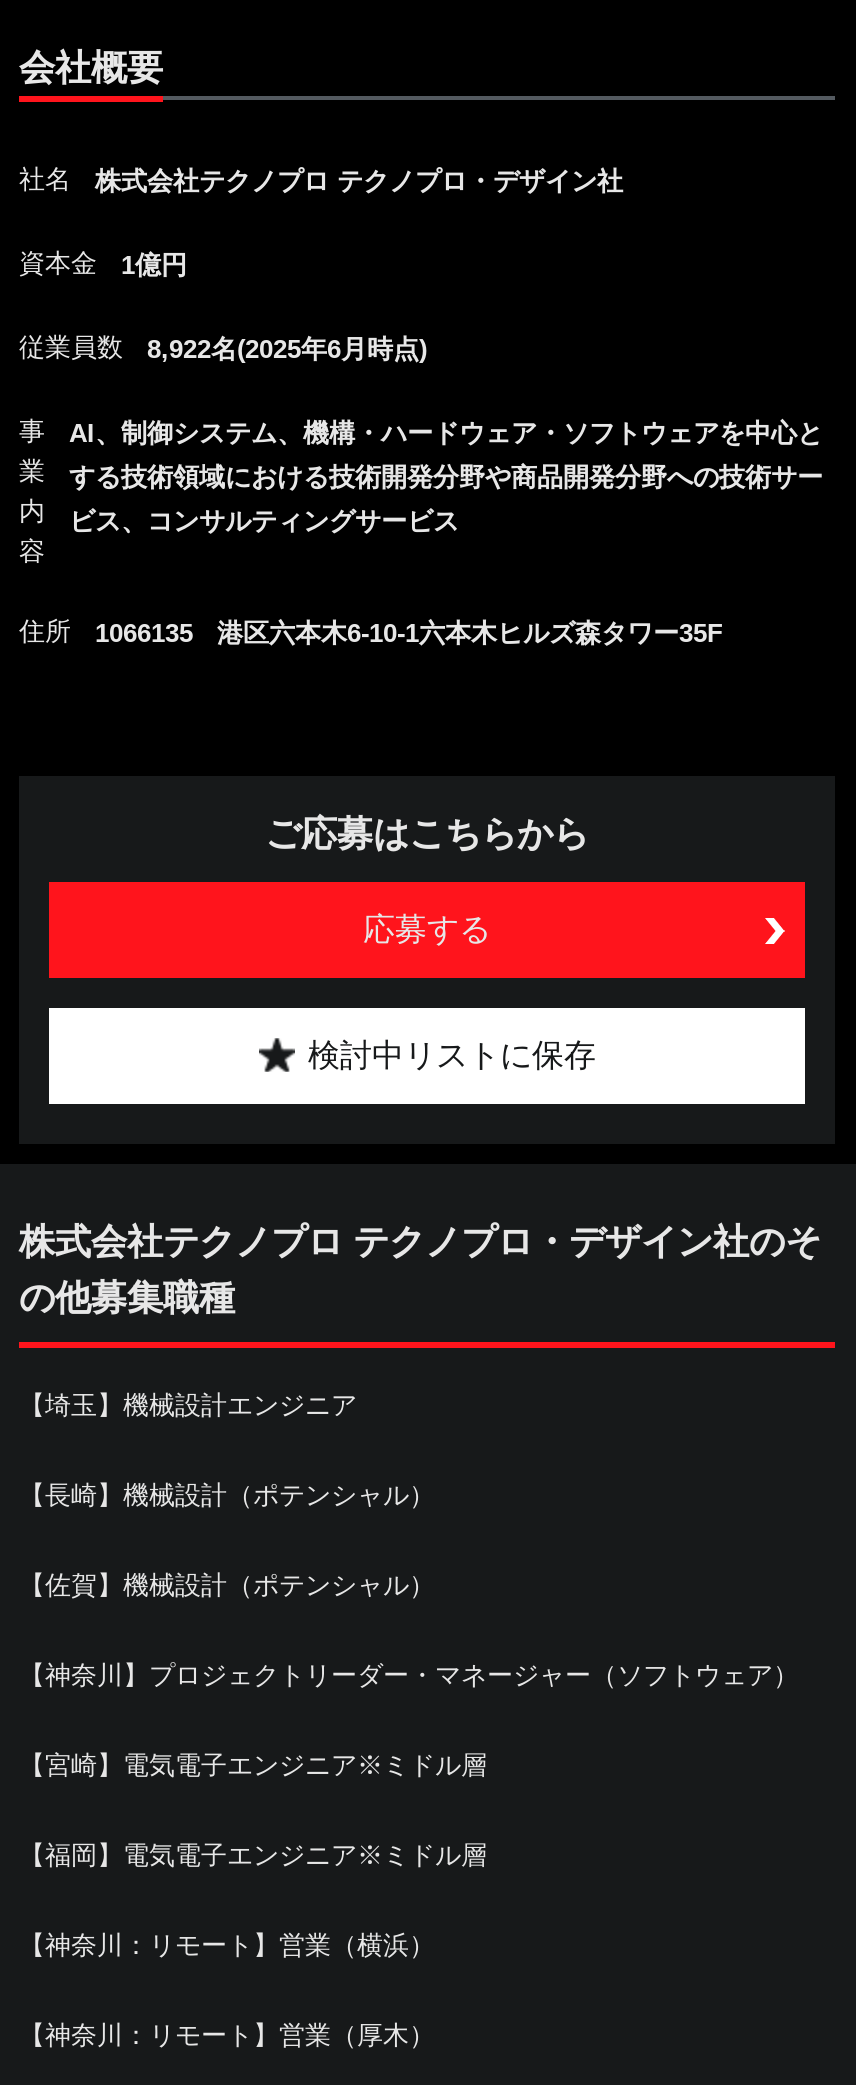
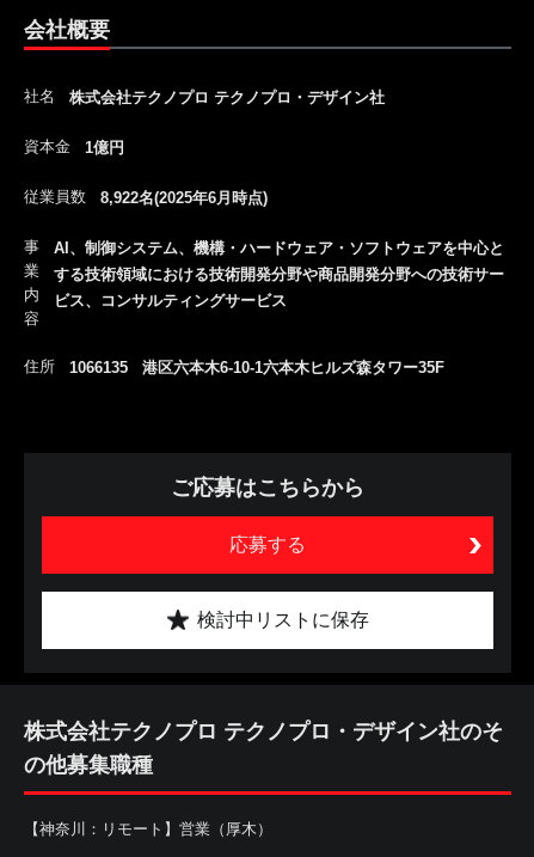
[19,1390,799,1960] 【埼玉】機械設計エンジニア | 【長崎】機械設計（ポテンシャル） | 【佐賀】機械設計（ポテンシャル） | 【神奈川】プロジェクトリーダー・マネージャー（ソフトウェア） | 【宮崎】電気電子エンジニア※ミドル層 | 【福岡】電気電子エンジニア※ミドル層 | 【神奈川：リモート】営業（横浜） -> none

